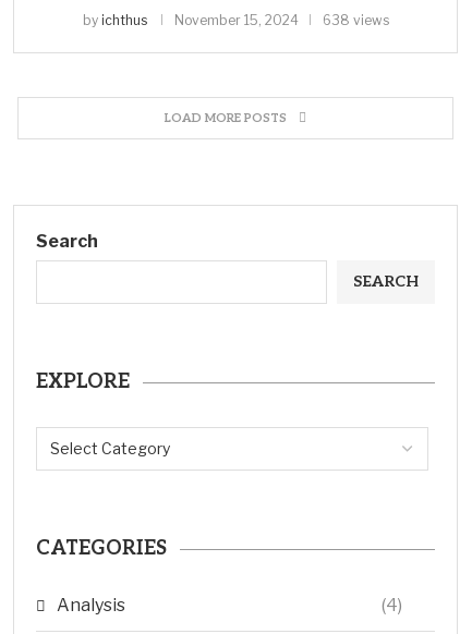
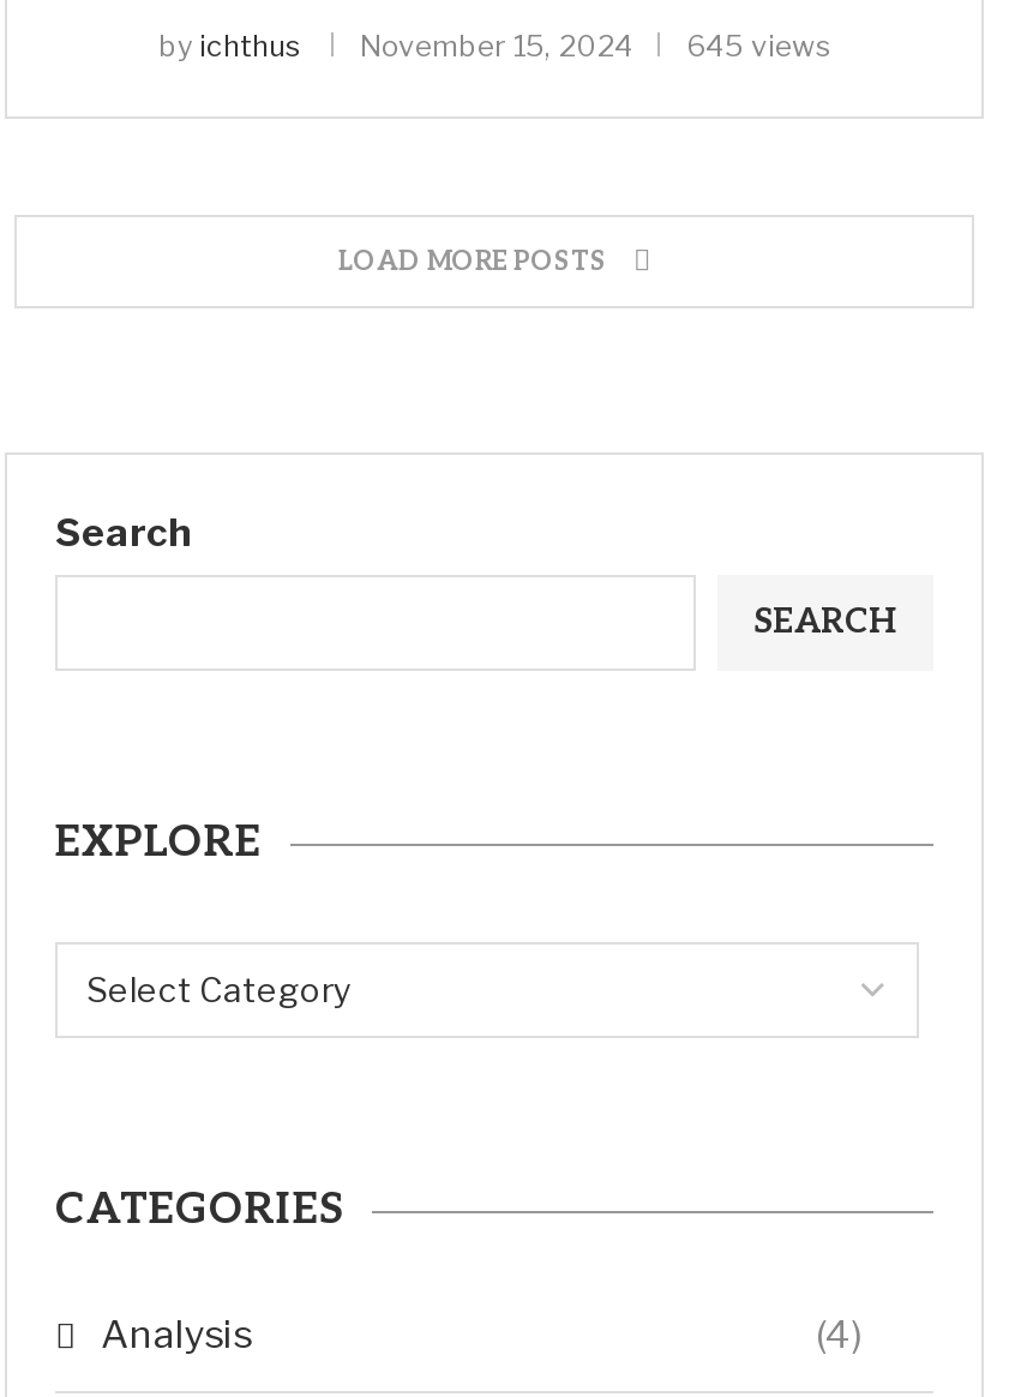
[82,12,389,28] by ichthus November 15, 2024 638 views -> [158,28,830,64] by ichthus November 15, 2024 645 views

